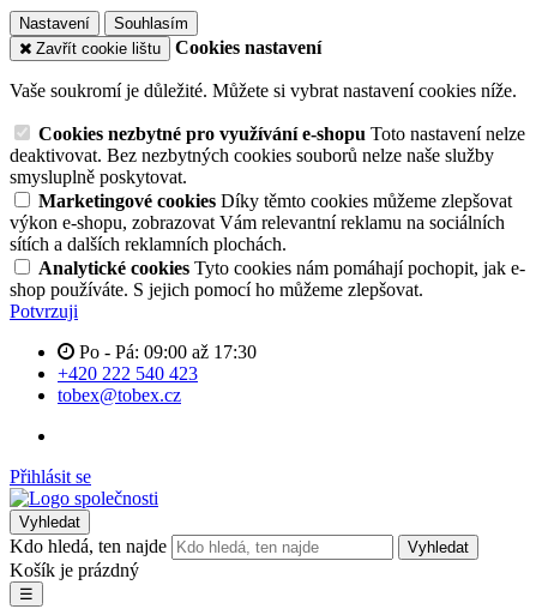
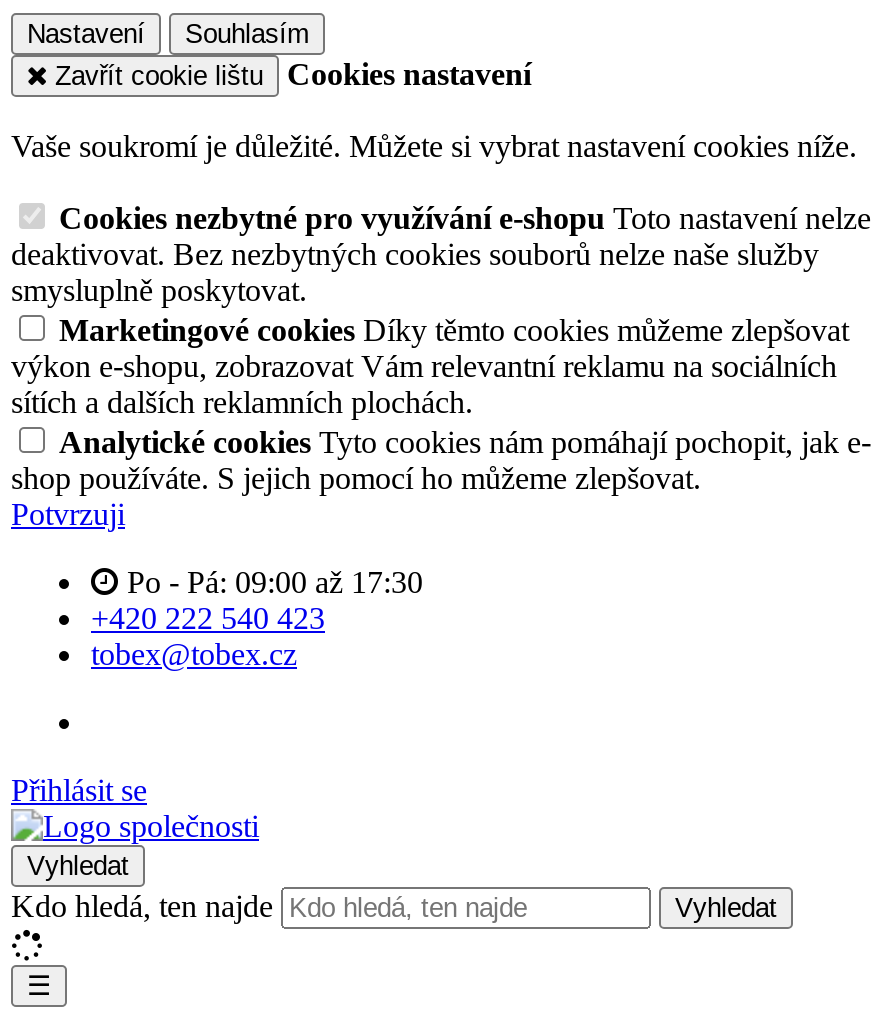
[10,560,139,580] Košík je prázdný -> none

